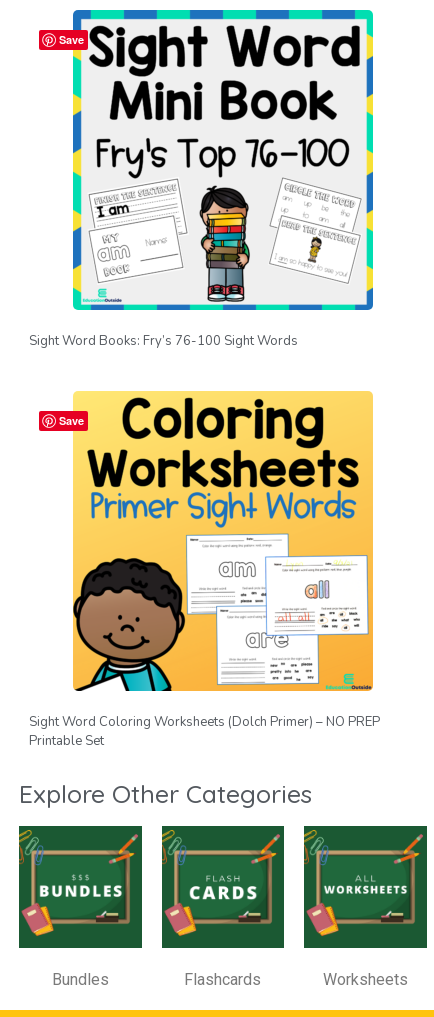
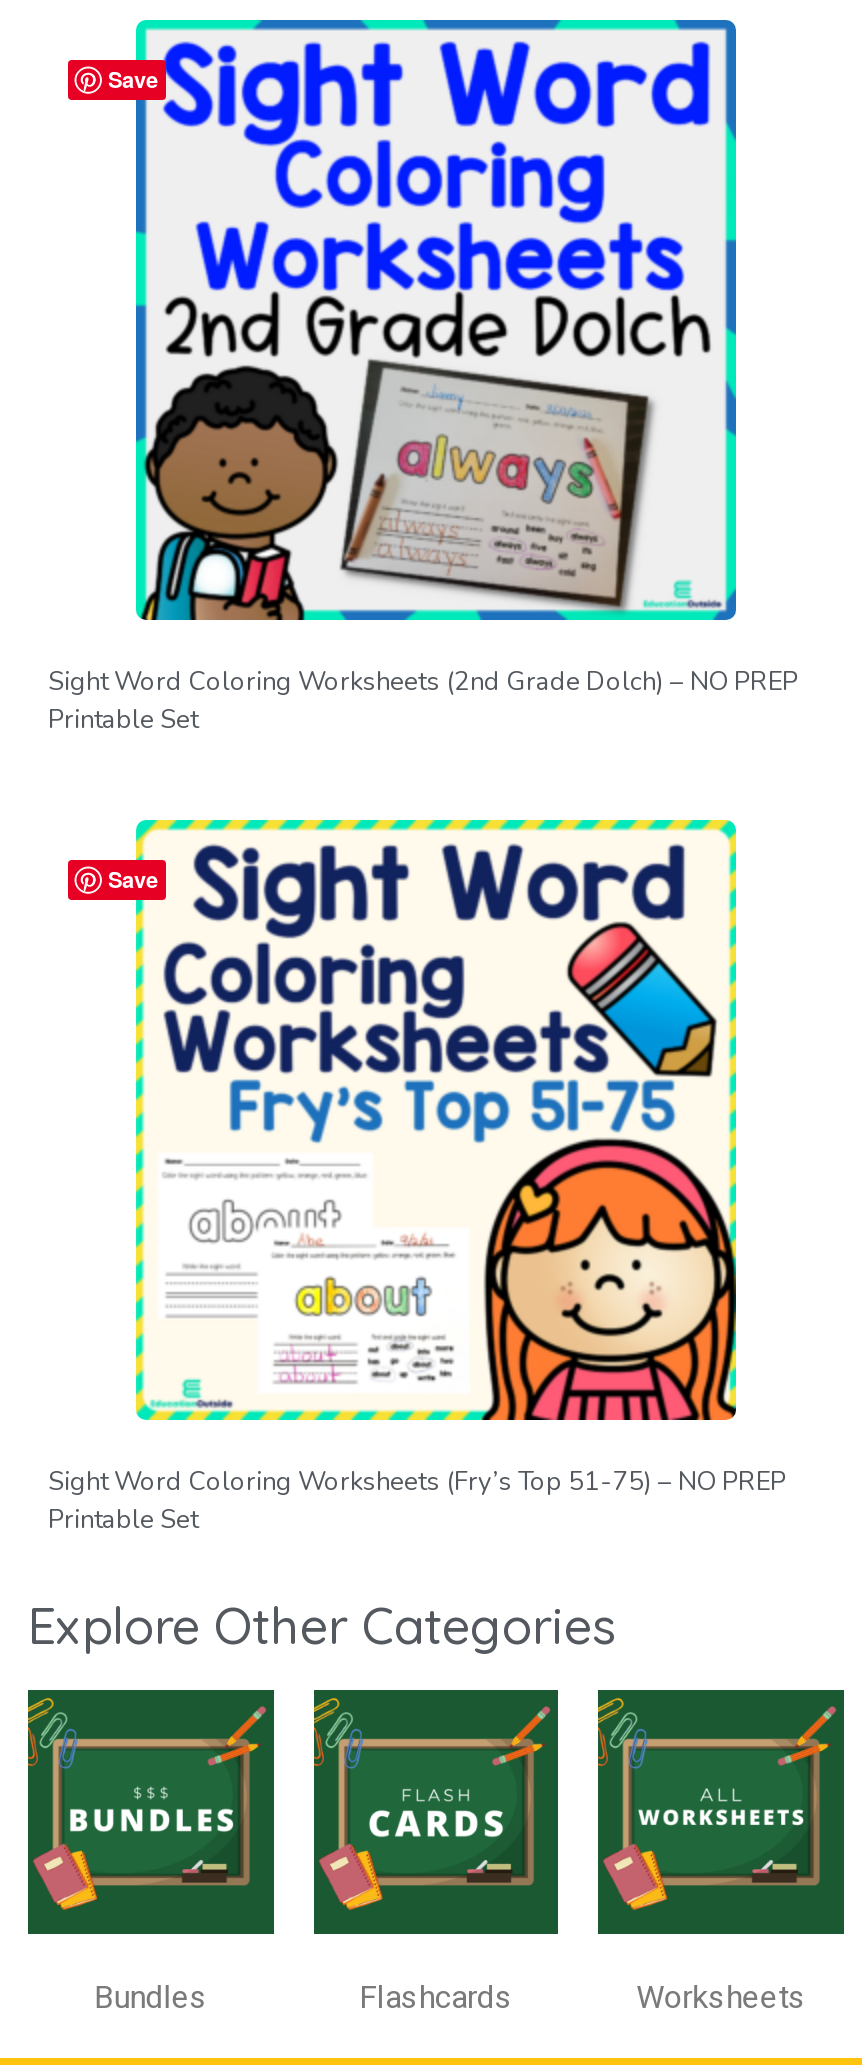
[29,9,374,350] [image] | Sight Word Books: Fry’s 76-100 Sight Words -> [48,18,798,737] [image] | Sight Word Coloring Worksheets (2nd Grade Dolch) – NO PREP | Printable Set
[29,390,380,731] [image] | Sight Word Coloring Worksheets (Dolch Primer) – NO PREP -> [48,818,786,1499] [image] | Sight Word Coloring Worksheets (Fry’s Top 51-75) – NO PREP

